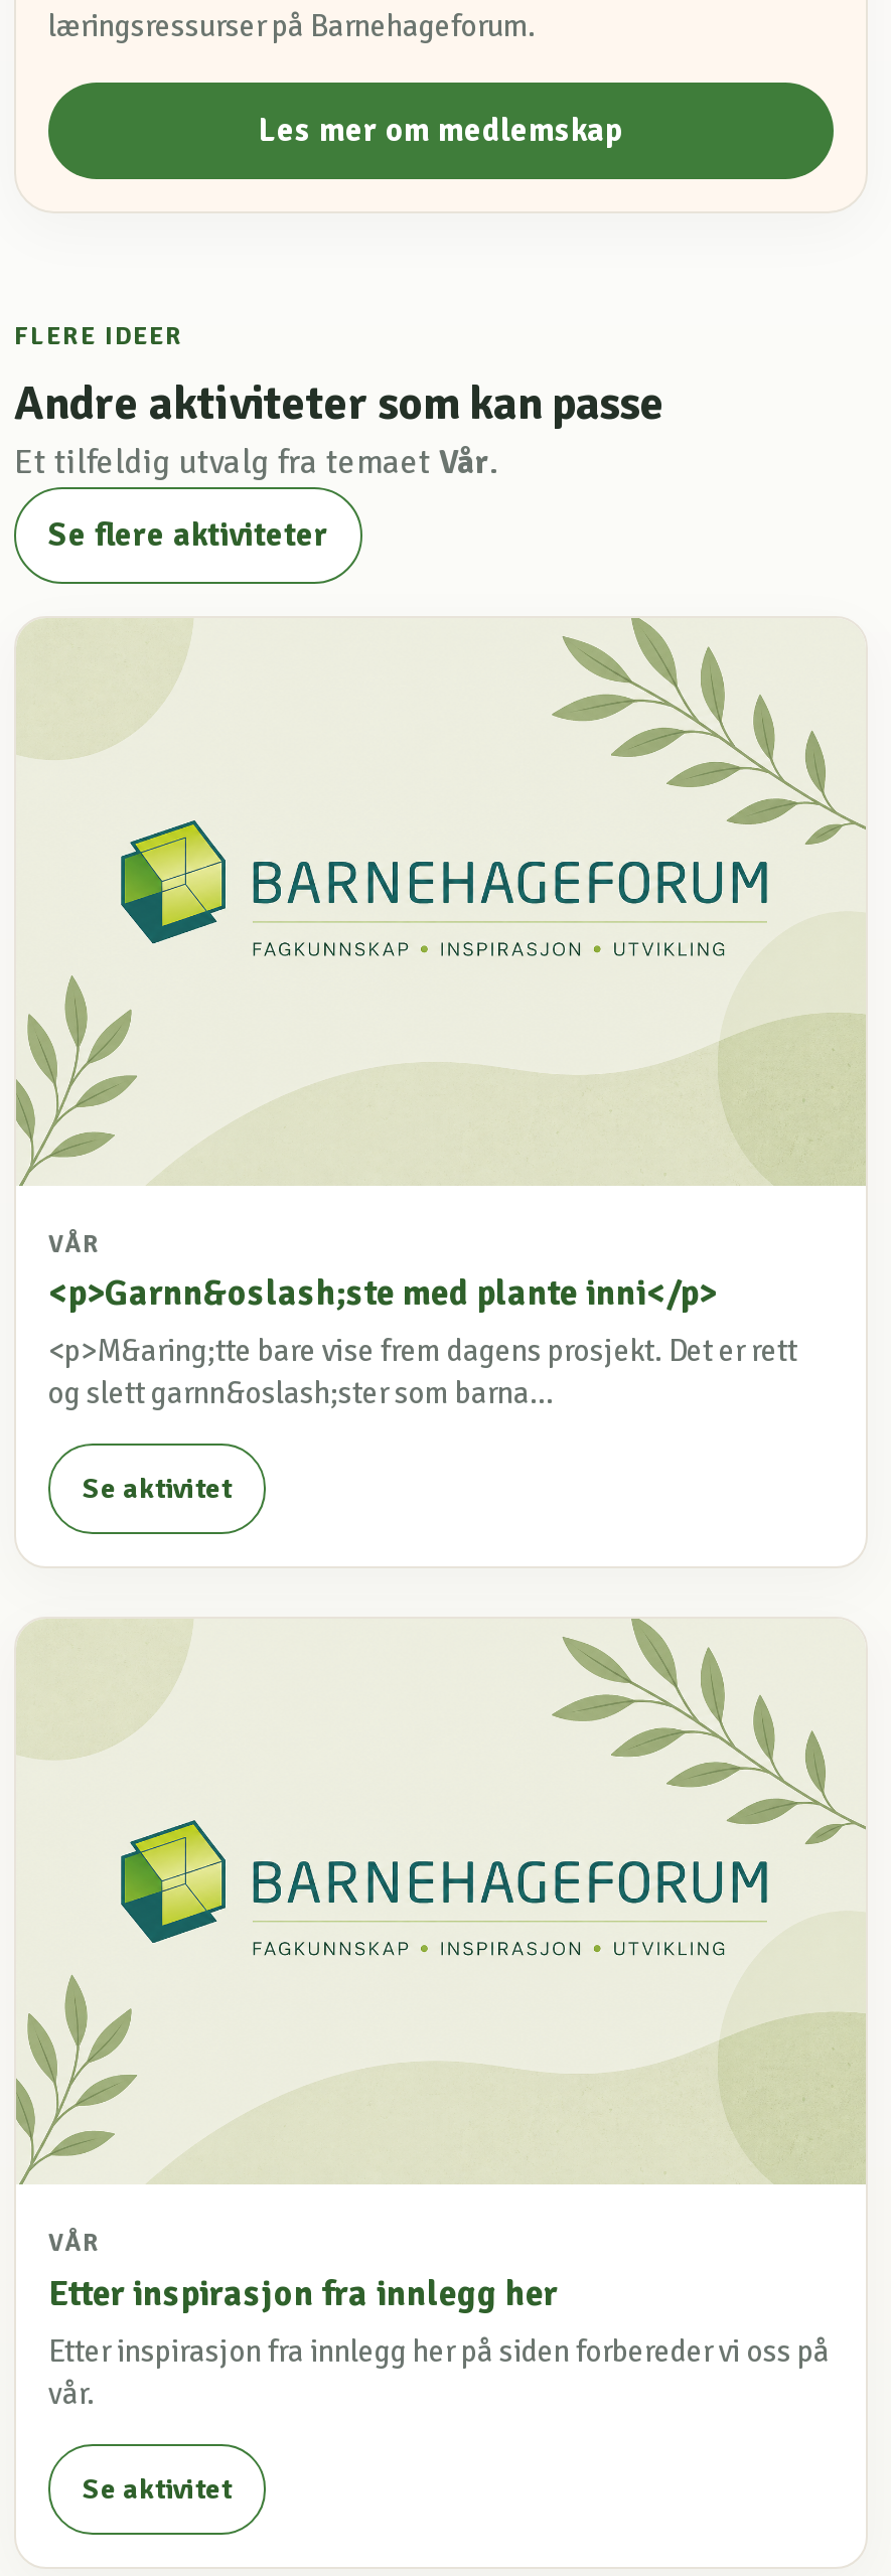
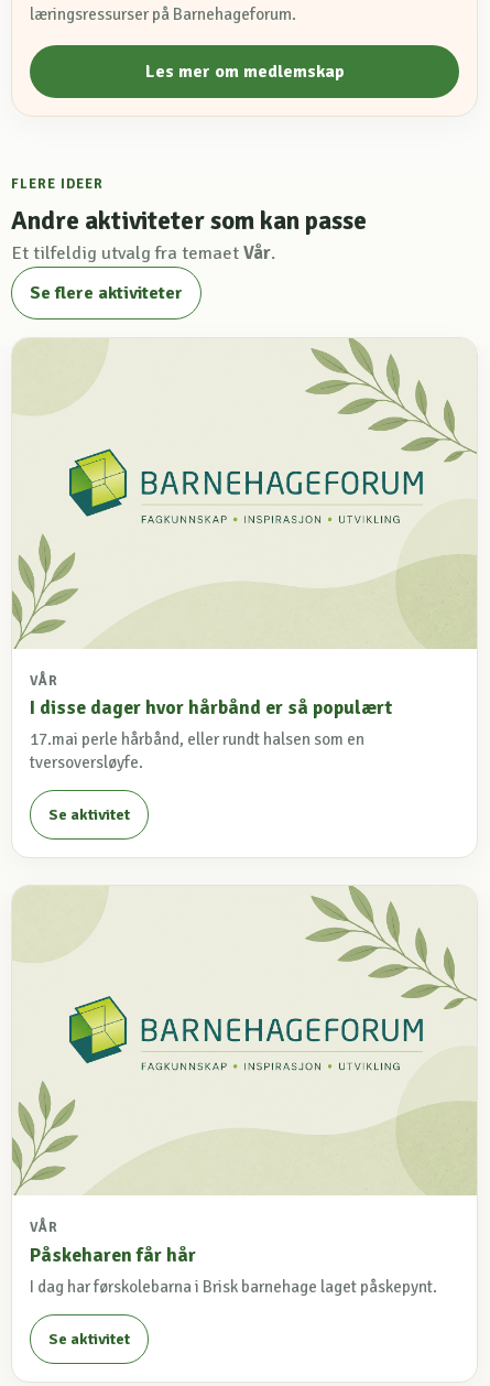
[48,1271,797,1412] <p>Garnn&oslash;ste med plante inni</p> | <p>M&aring;tte bare vise frem dagens prosjekt. Det er rett | og slett garnn&oslash;ster som barna... -> [30,695,392,773] I disse dager hvor hårbånd er så populært | 17.mai perle hårbånd, eller rundt halsen som en | tversoversløyfe.
[48,2271,830,2412] Etter inspirasjon fra innlegg her | Etter inspirasjon fra innlegg her på siden forbereder vi oss på | vår. -> [30,1243,437,1297] Påskeharen får hår | I dag har førskolebarna i Brisk barnehage laget påskepynt.

